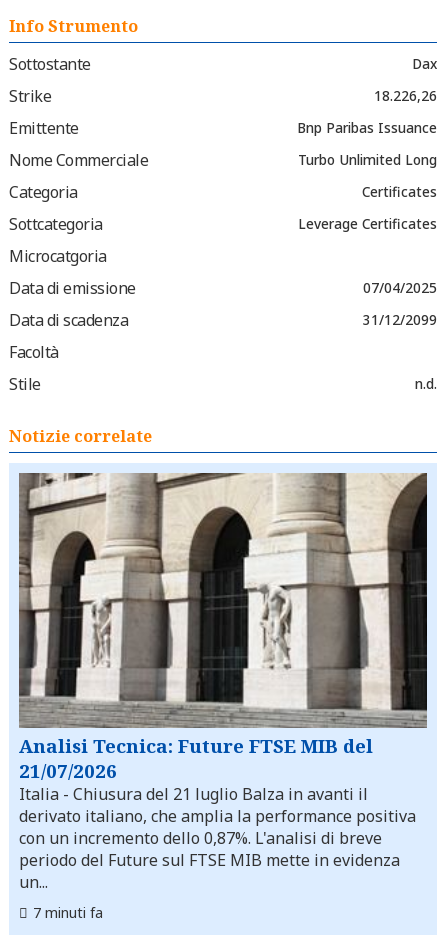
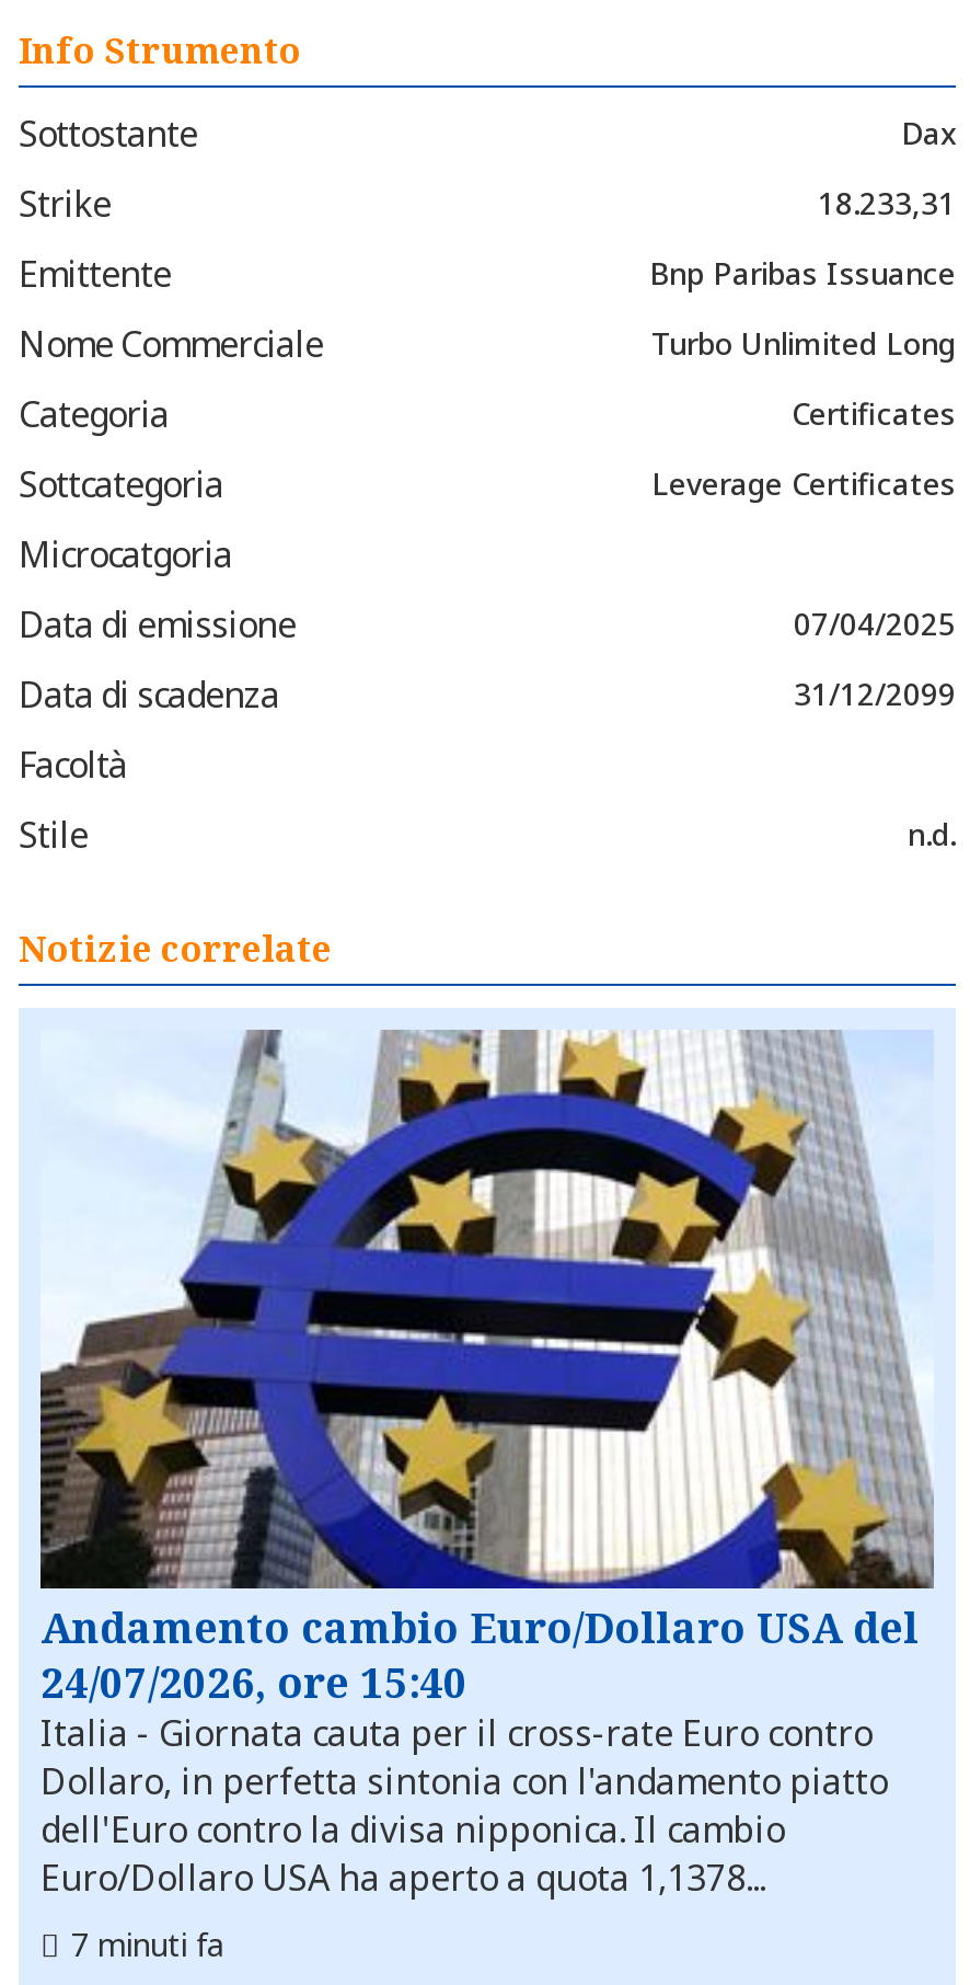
[374,86,437,105] 18.226,26 -> [818,182,956,223] 18.233,31
[18,472,428,893] [image] | Analisi Tecnica: Future FTSE MIB del | 21/07/2026 | Italia - Chiusura del 21 luglio Balza in avanti il | derivato italiano, che amplia la performance positiva | con un incremento dello 0,87%. L'analisi di breve | periodo del Future sul FTSE MIB mette in evidenza | un... -> [41,1030,934,1902] [image] | Andamento cambio Euro/Dollaro USA del | 24/07/2026, ore 15:40 | Italia - Giornata cauta per il cross-rate Euro contro | Dollaro, in perfetta sintonia con l'andamento piatto | dell'Euro contro la divisa nipponica. Il cambio | Euro/Dollaro USA ha aperto a quota 1,1378...

